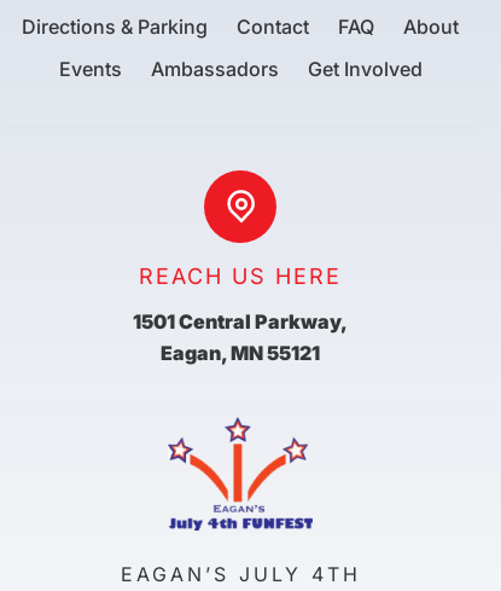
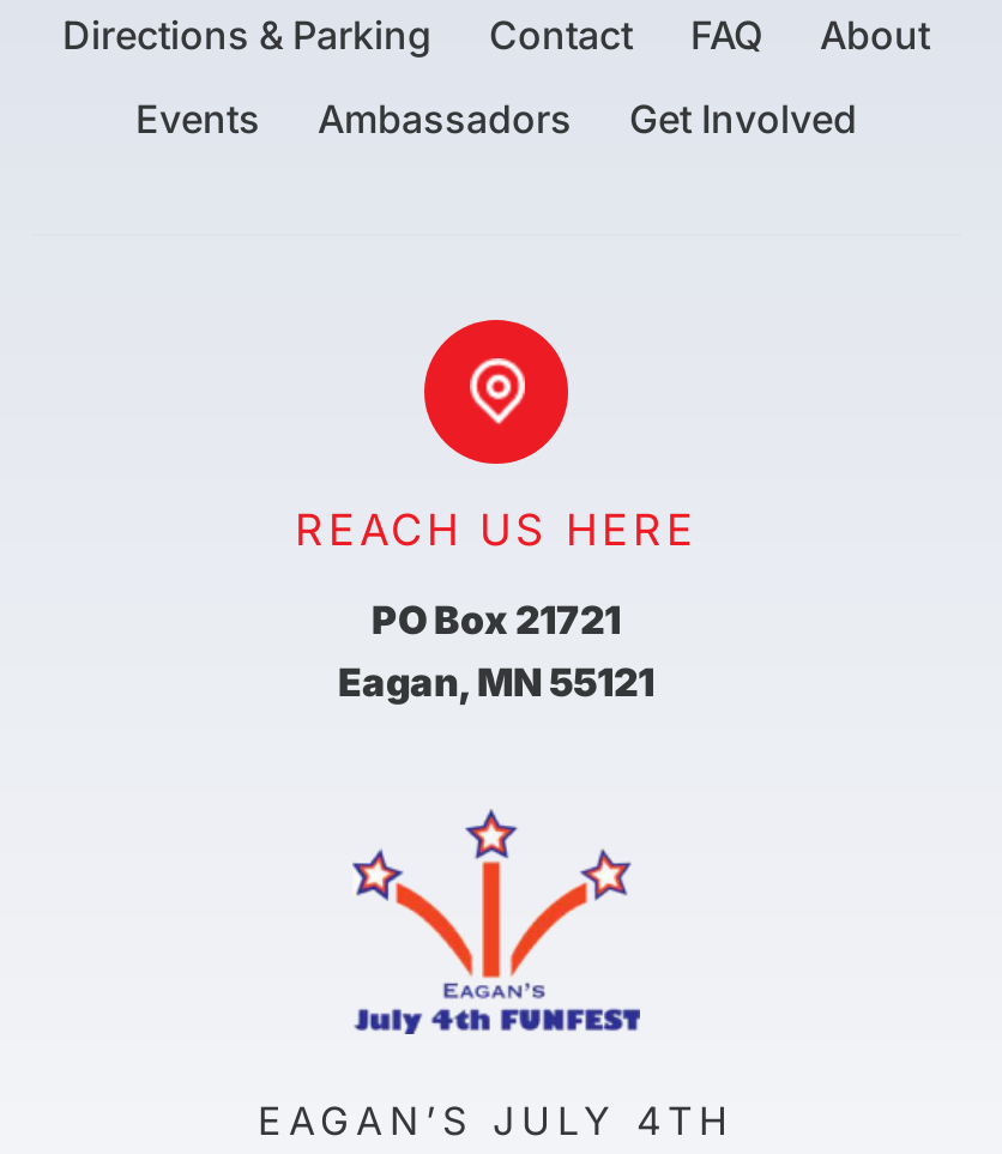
[133,309,348,334] 1501 Central Parkway, -> [372,596,621,644] PO Box 21721

